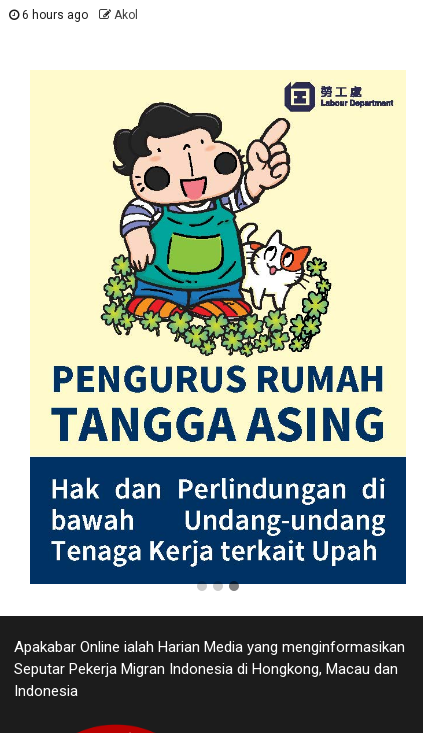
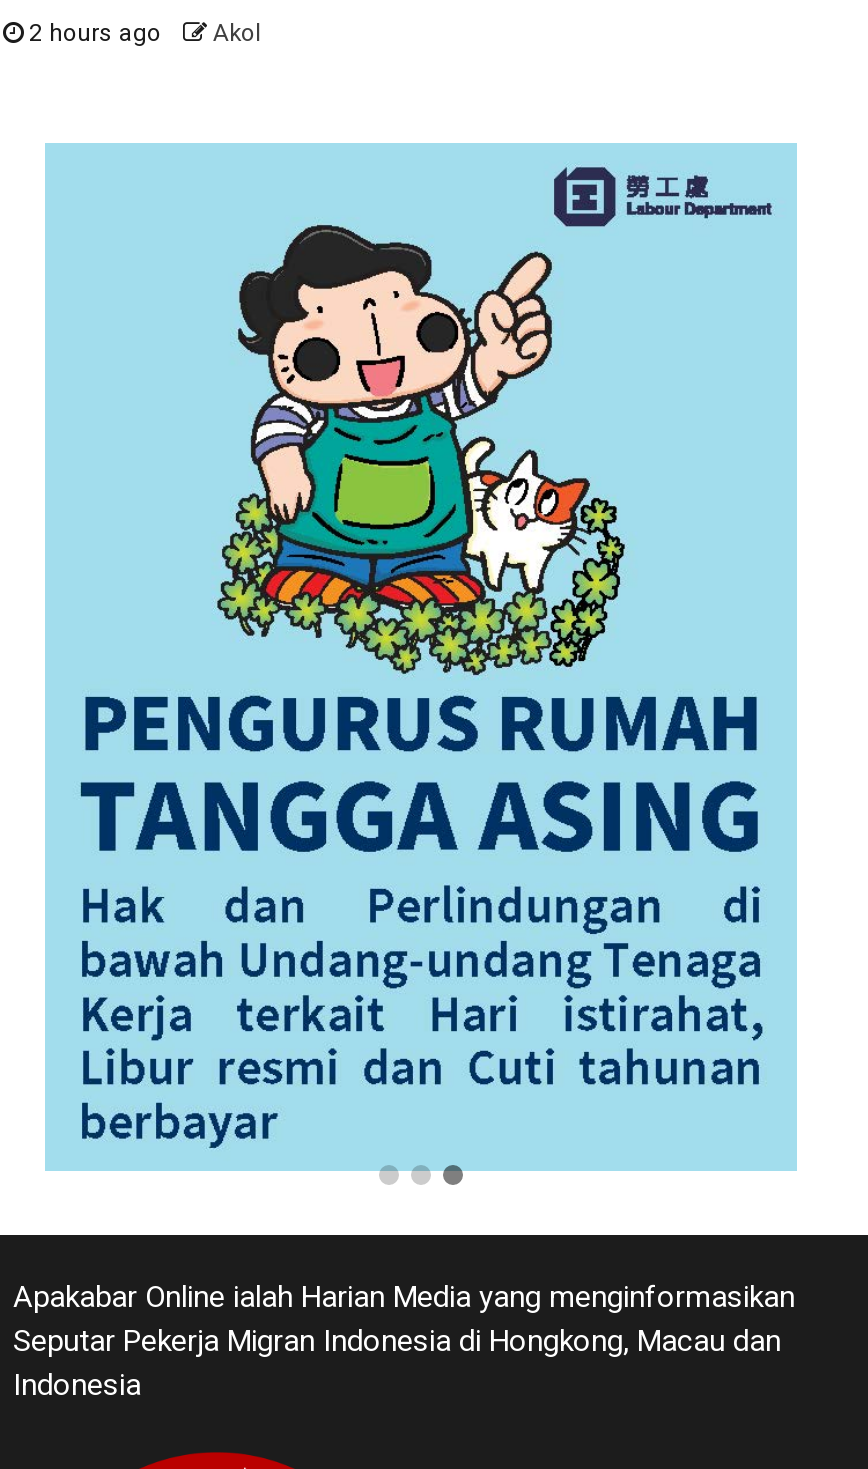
[19,8,138,22] 6 hours ago Akol -> [23,19,261,47] 2 hours ago Akol
[29,70,407,585] [image] -> [45,143,797,1171] [image]

